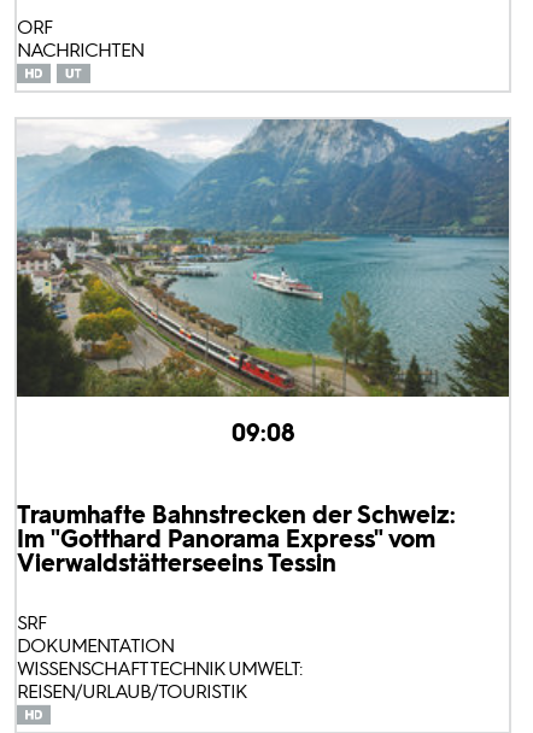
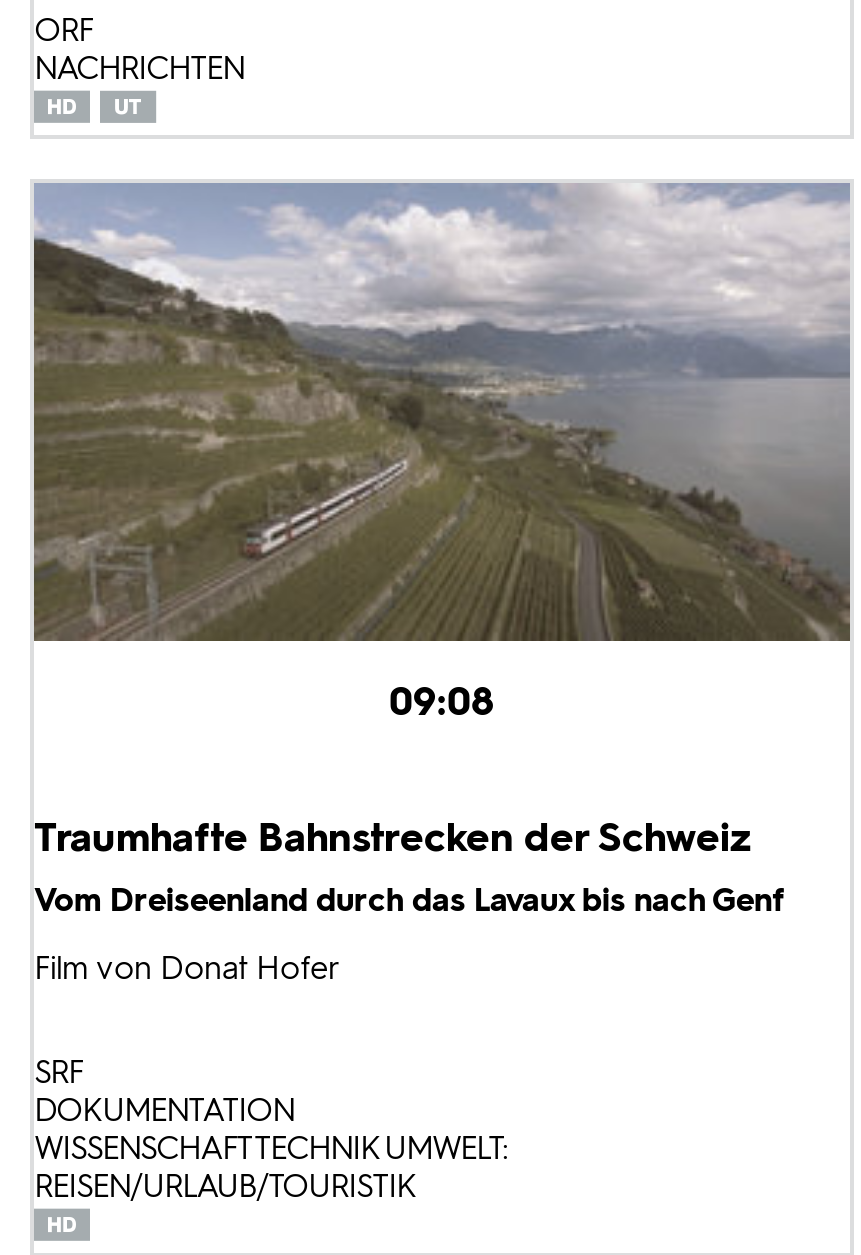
[17,118,510,398] [image] -> [32,181,850,643] [image]
[17,501,456,578] Traumhafte Bahnstrecken der Schweiz: | Im "Gotthard Panorama Express" vom | Vierwaldstätterseeins Tessin -> [34,814,784,988] Traumhafte Bahnstrecken der Schweiz | Vom Dreiseenland durch das Lavaux bis nach Genf | Film von Donat Hofer

